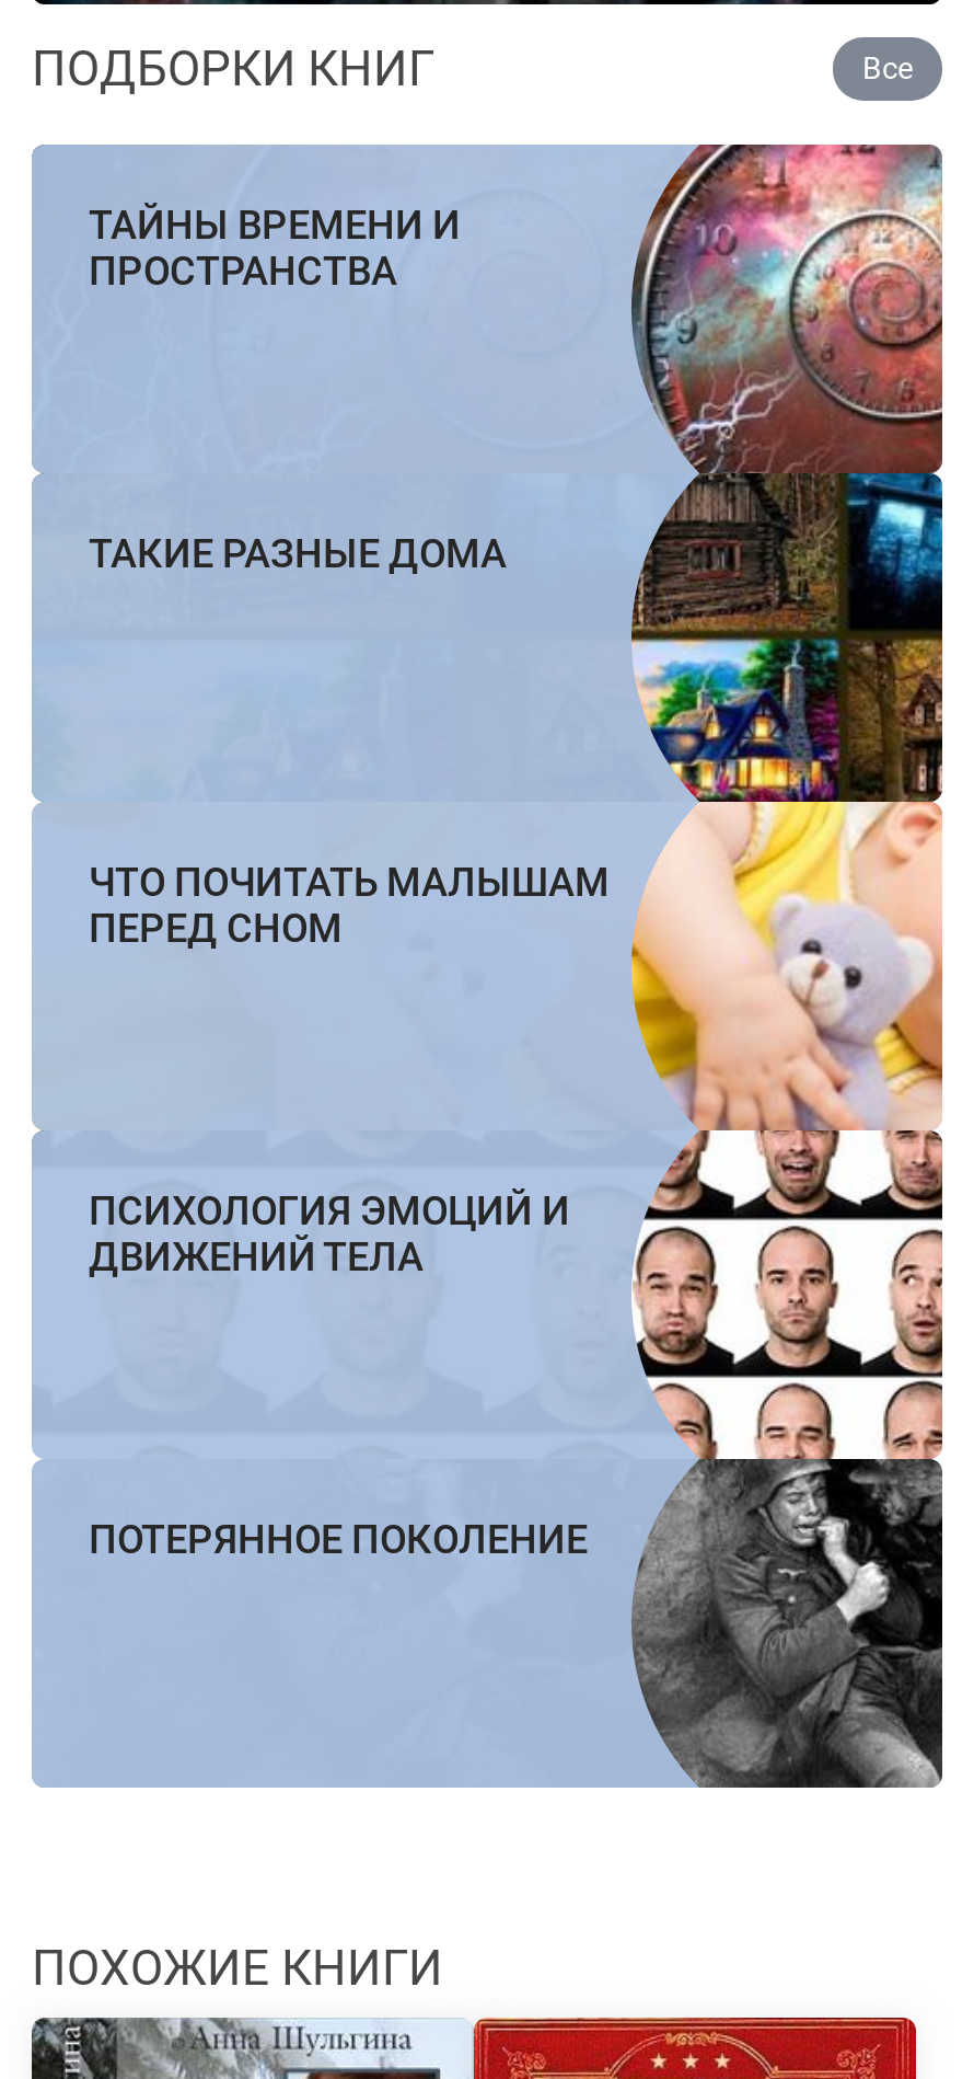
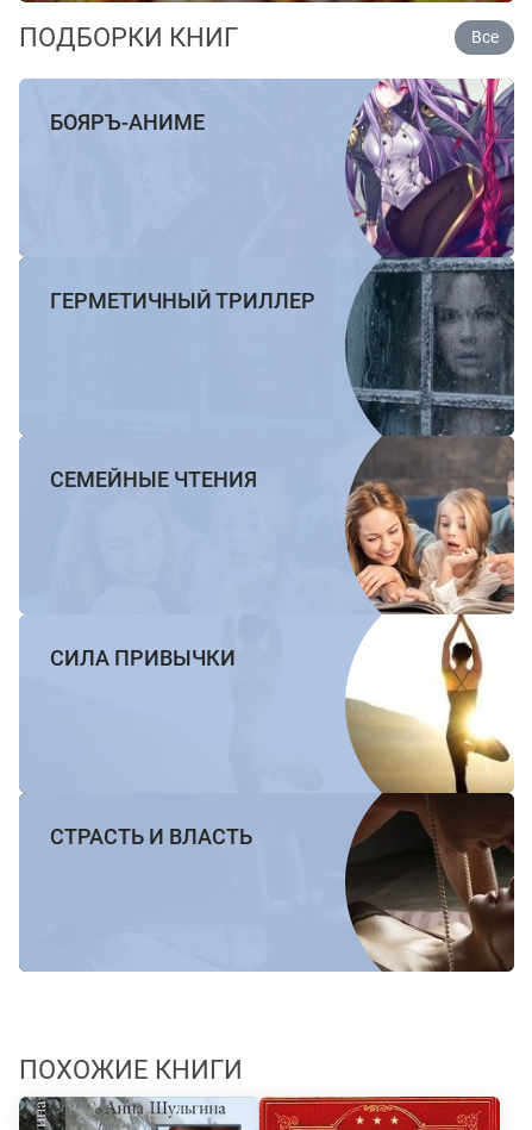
[629,142,944,1790] [image] -> [344,77,515,973] [image]
[89,202,461,294] ТАЙНЫ ВРЕМЕНИ И | ПРОСТРАНСТВА -> [50,110,205,135] БОЯРЪ-АНИМЕ
[89,530,507,576] ТАКИЕ РАЗНЫЕ ДОМА -> [50,288,315,313] ГЕРМЕТИЧНЫЙ ТРИЛЛЕР
[89,859,610,951] ЧТО ПОЧИТАТЬ МАЛЫШАМ | ПЕРЕД СНОМ -> [50,467,257,492] СЕМЕЙНЫЕ ЧТЕНИЯ
[89,1187,570,1279] ПСИХОЛОГИЯ ЭМОЦИЙ И | ДВИЖЕНИЙ ТЕЛА -> [50,645,236,670] СИЛА ПРИВЫЧКИ
[89,1516,588,1562] ПОТЕРЯННОЕ ПОКОЛЕНИЕ -> [50,824,252,849] СТРАСТЬ И ВЛАСТЬ

